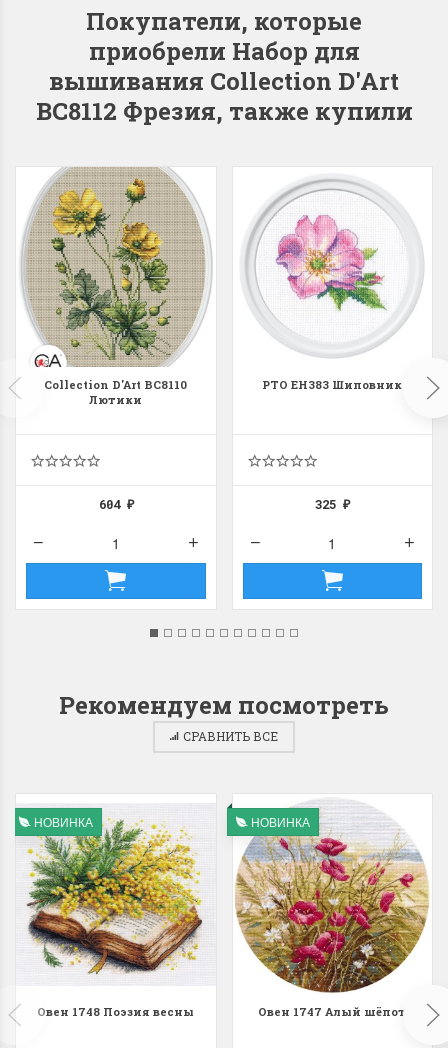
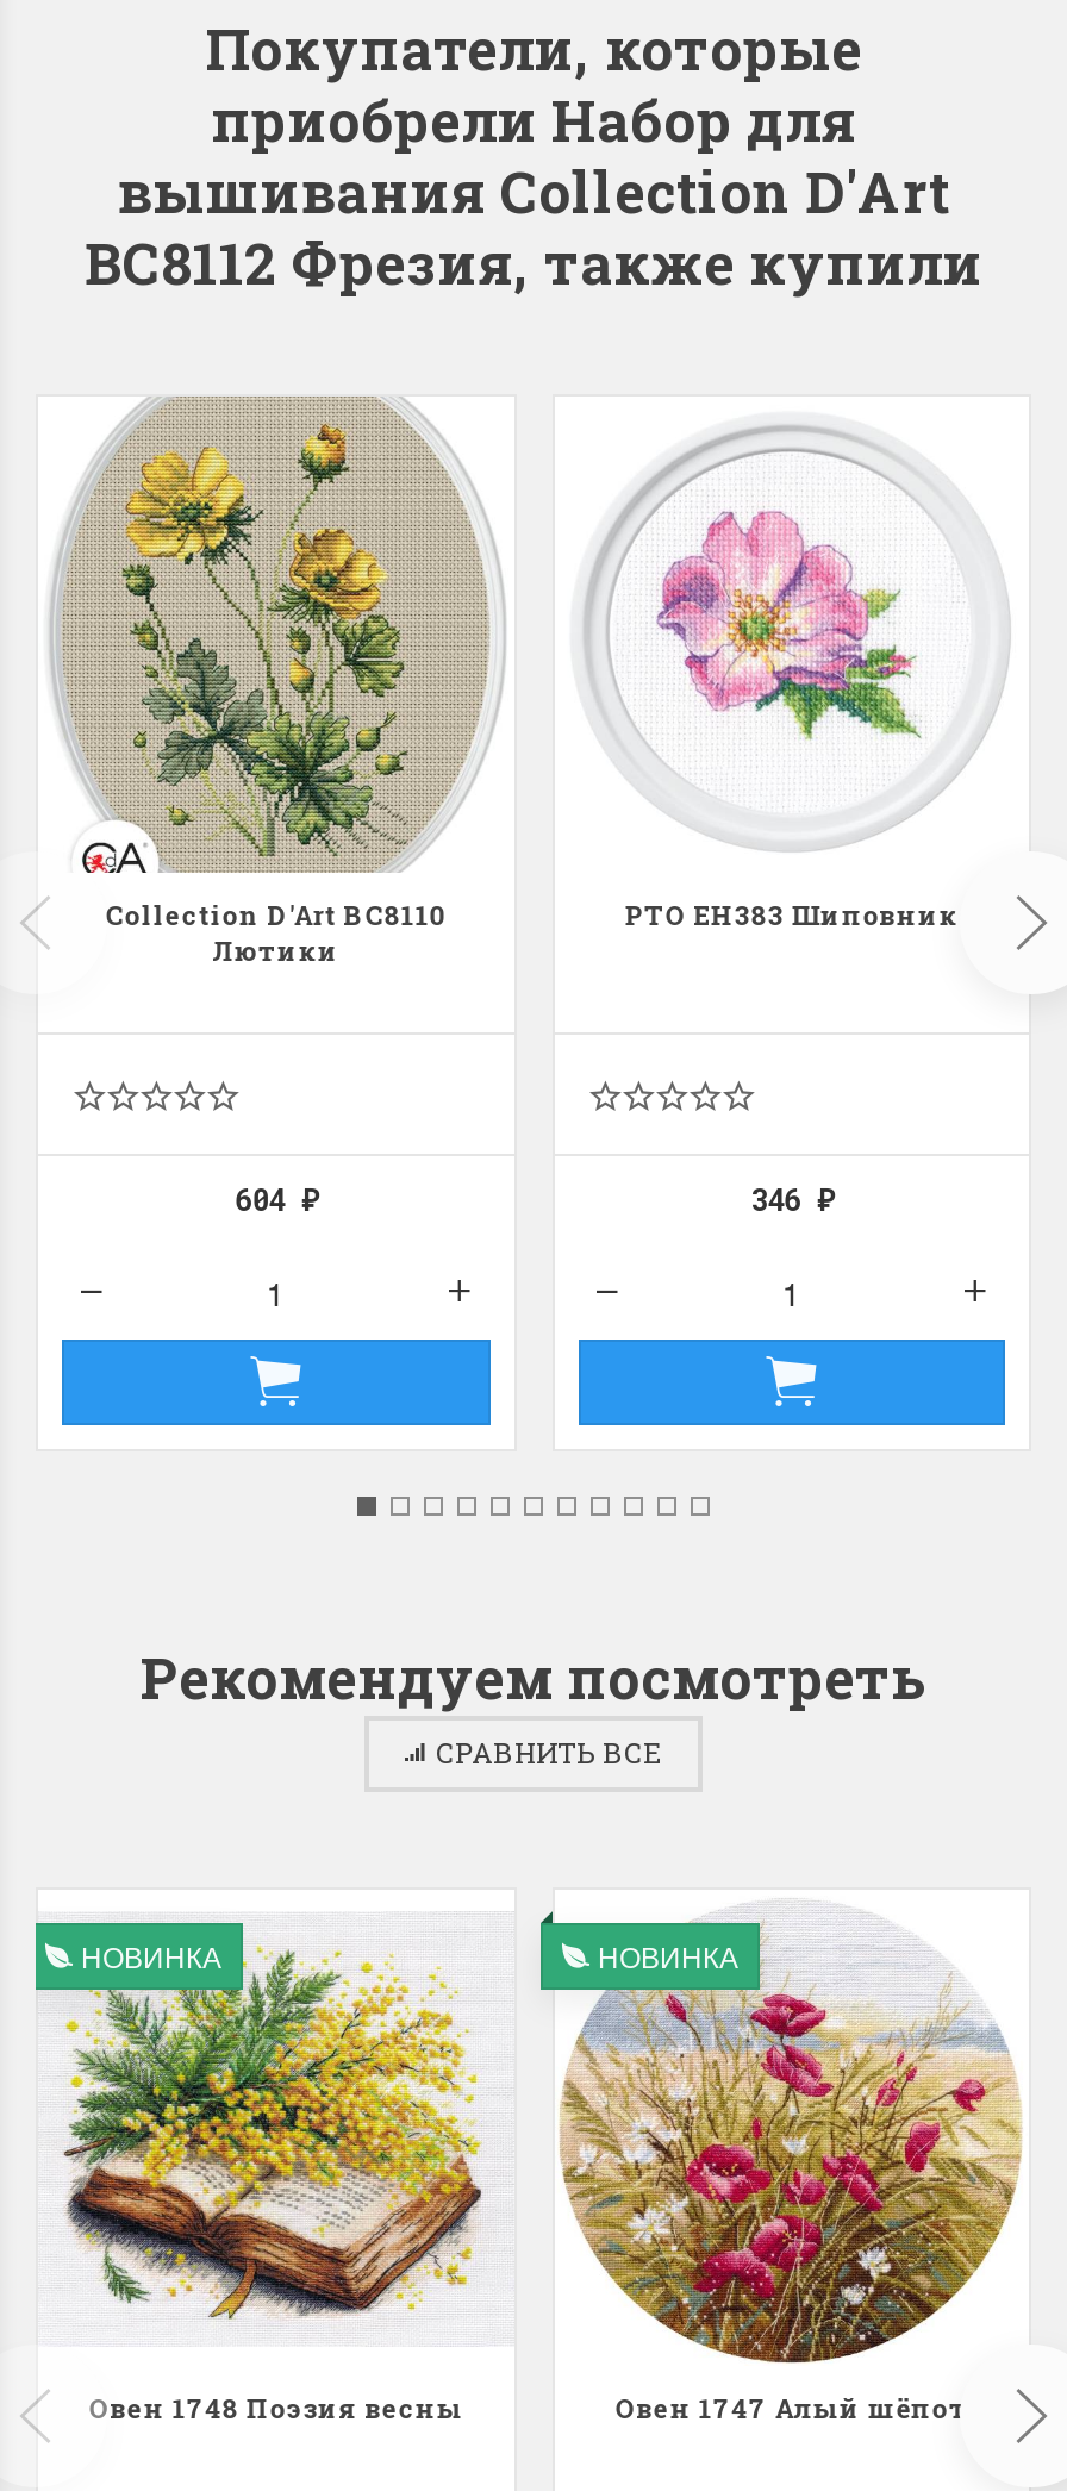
[315,496,349,512] 325 ₽ -> [751,1180,832,1218] 346 ₽

